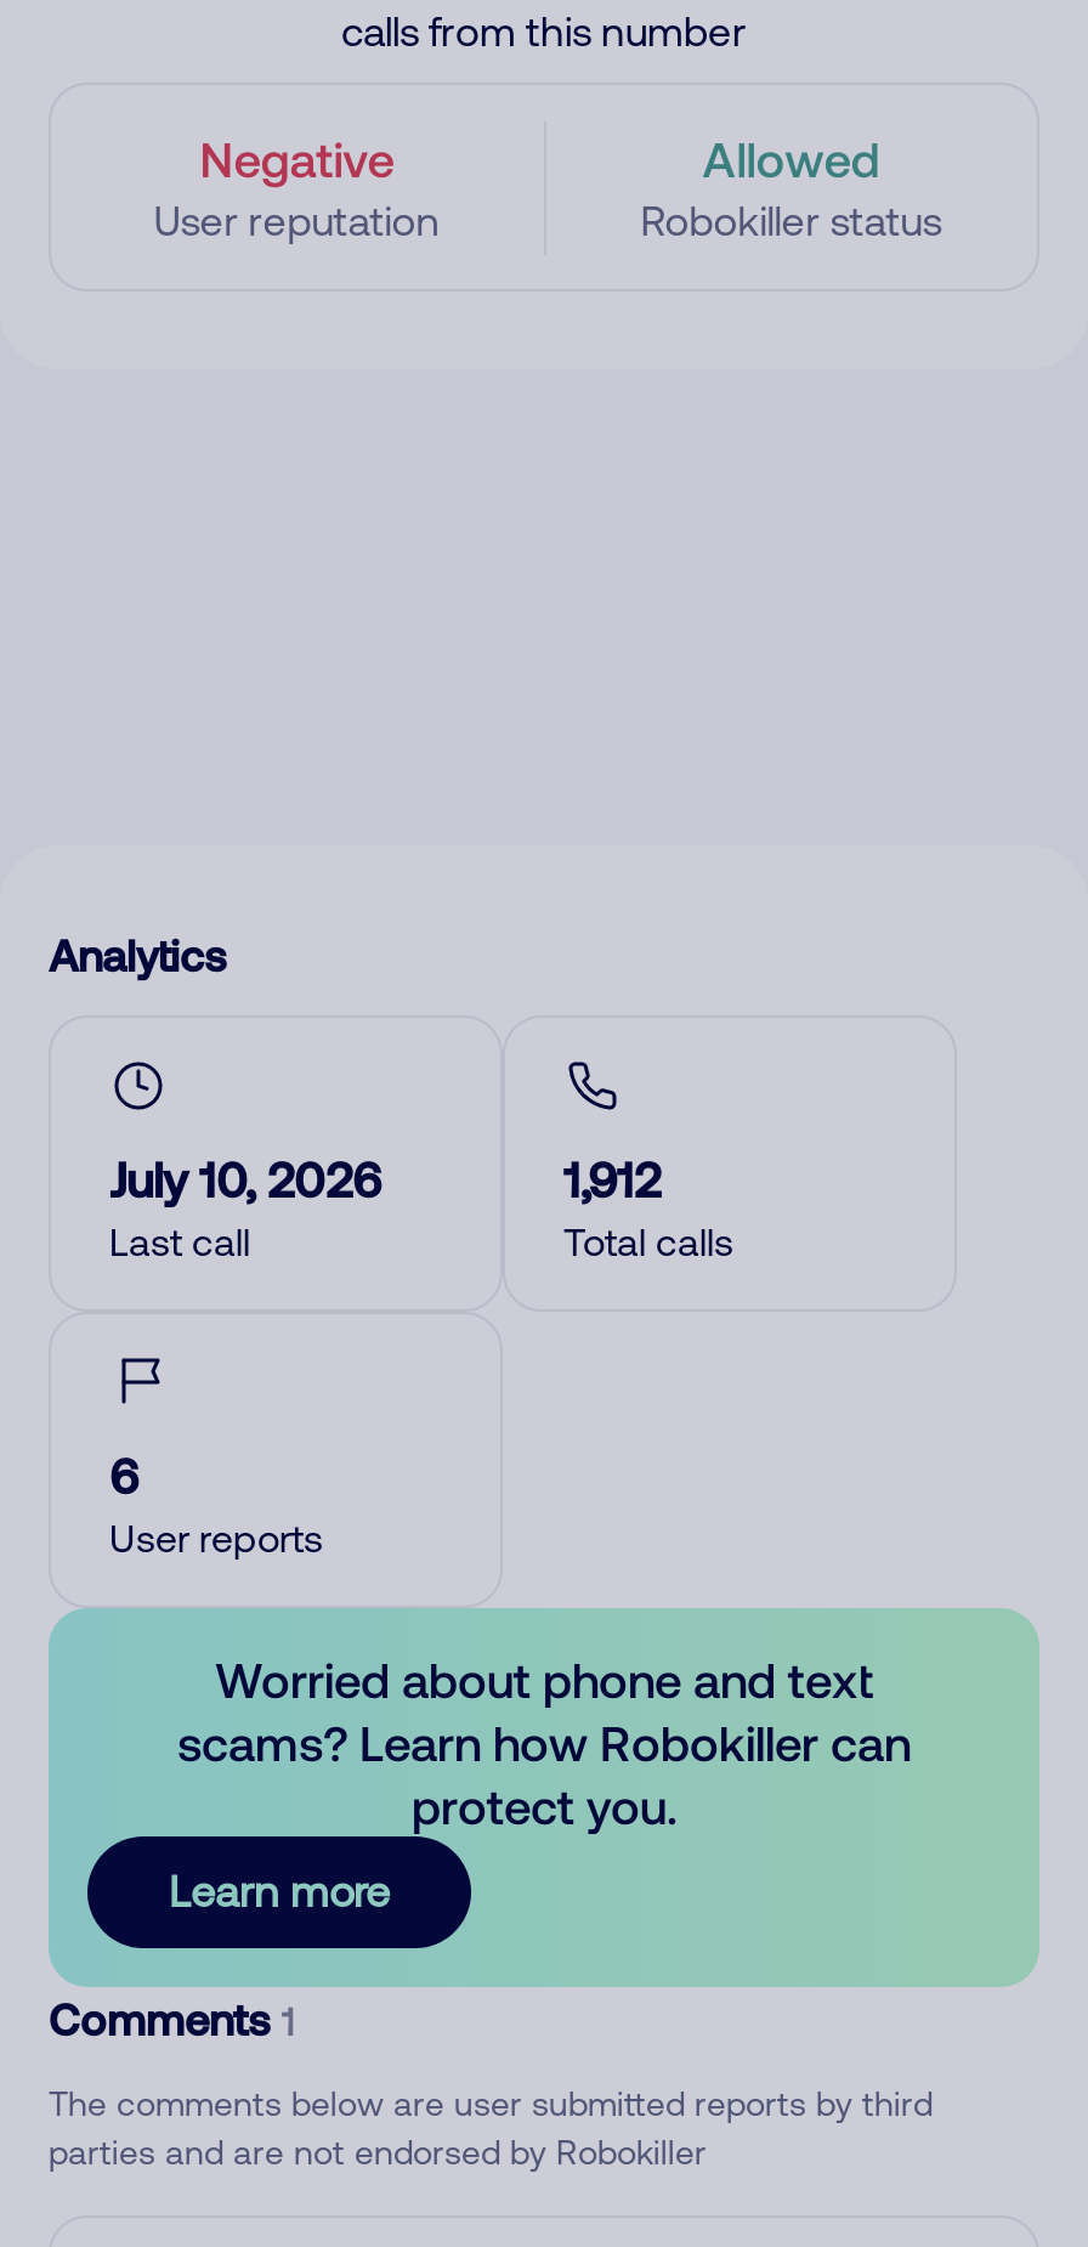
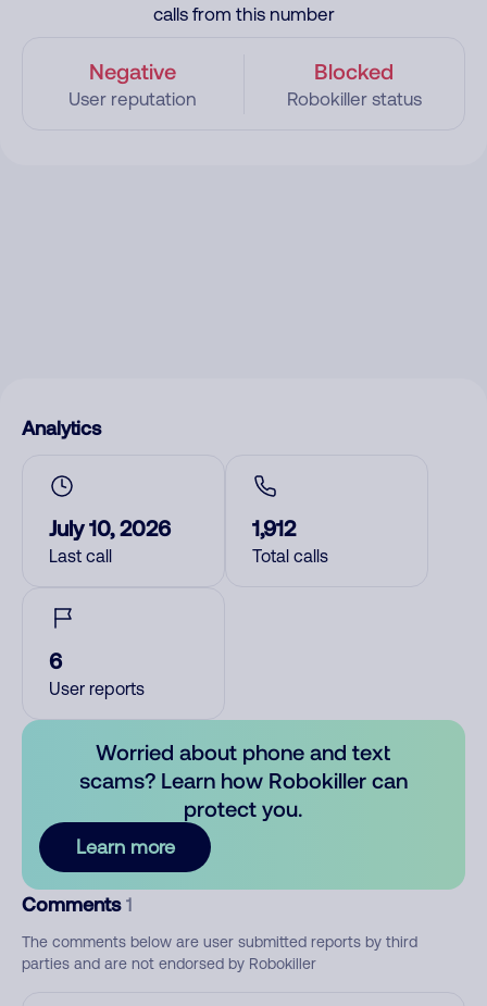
[702,129,880,187] Allowed -> [314,58,394,84] Blocked

